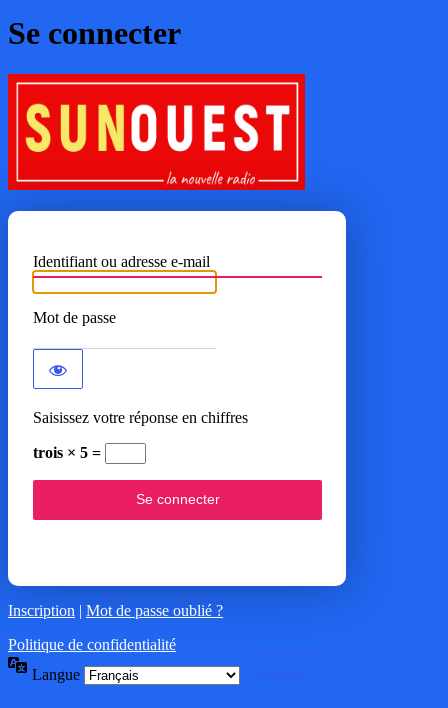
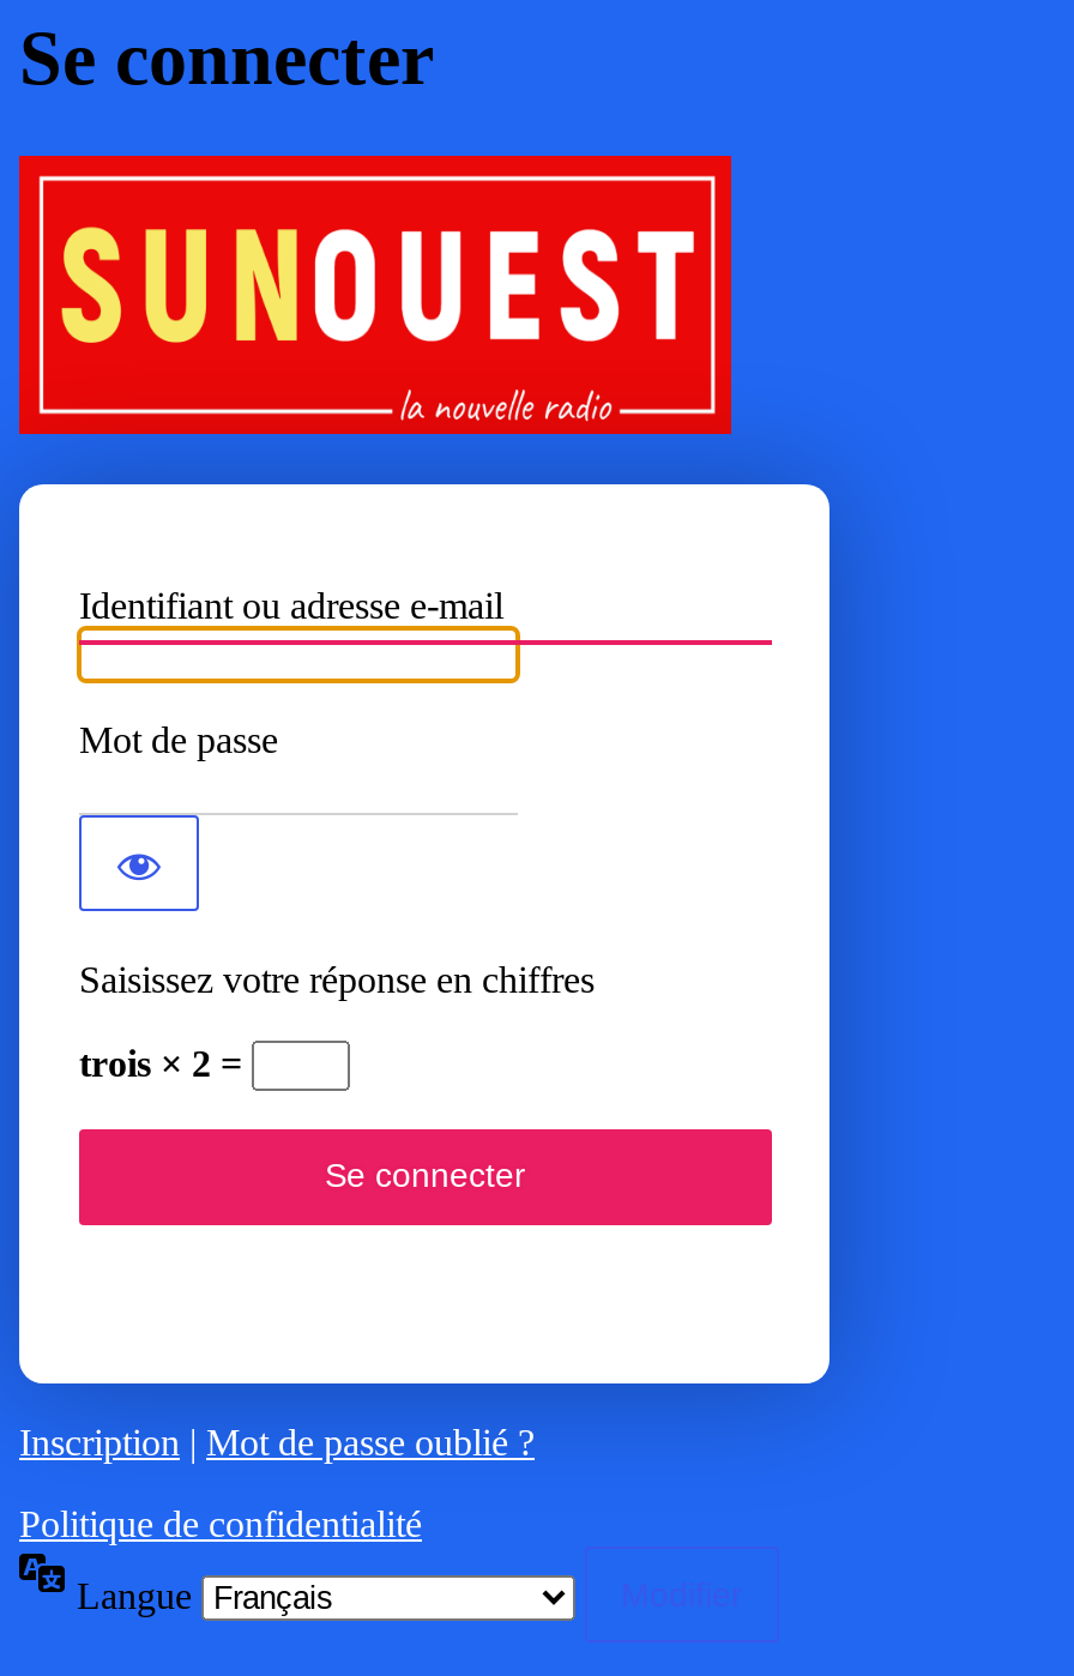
[33,444,105,461] trois × 5 = -> [79,1044,252,1084] trois × 2 =

